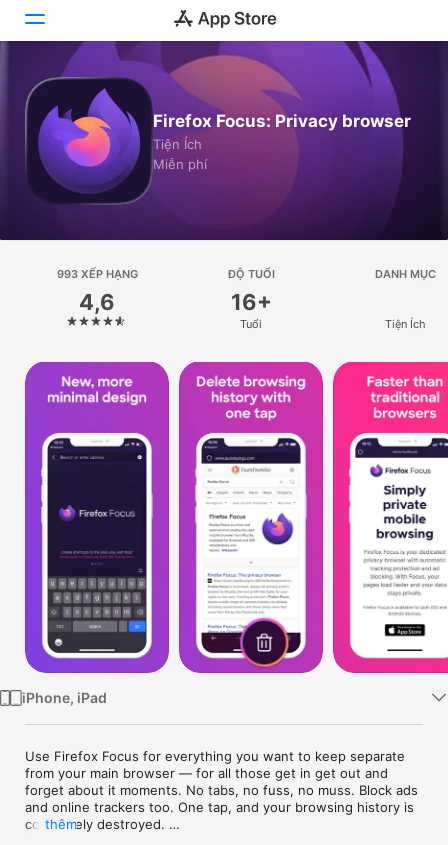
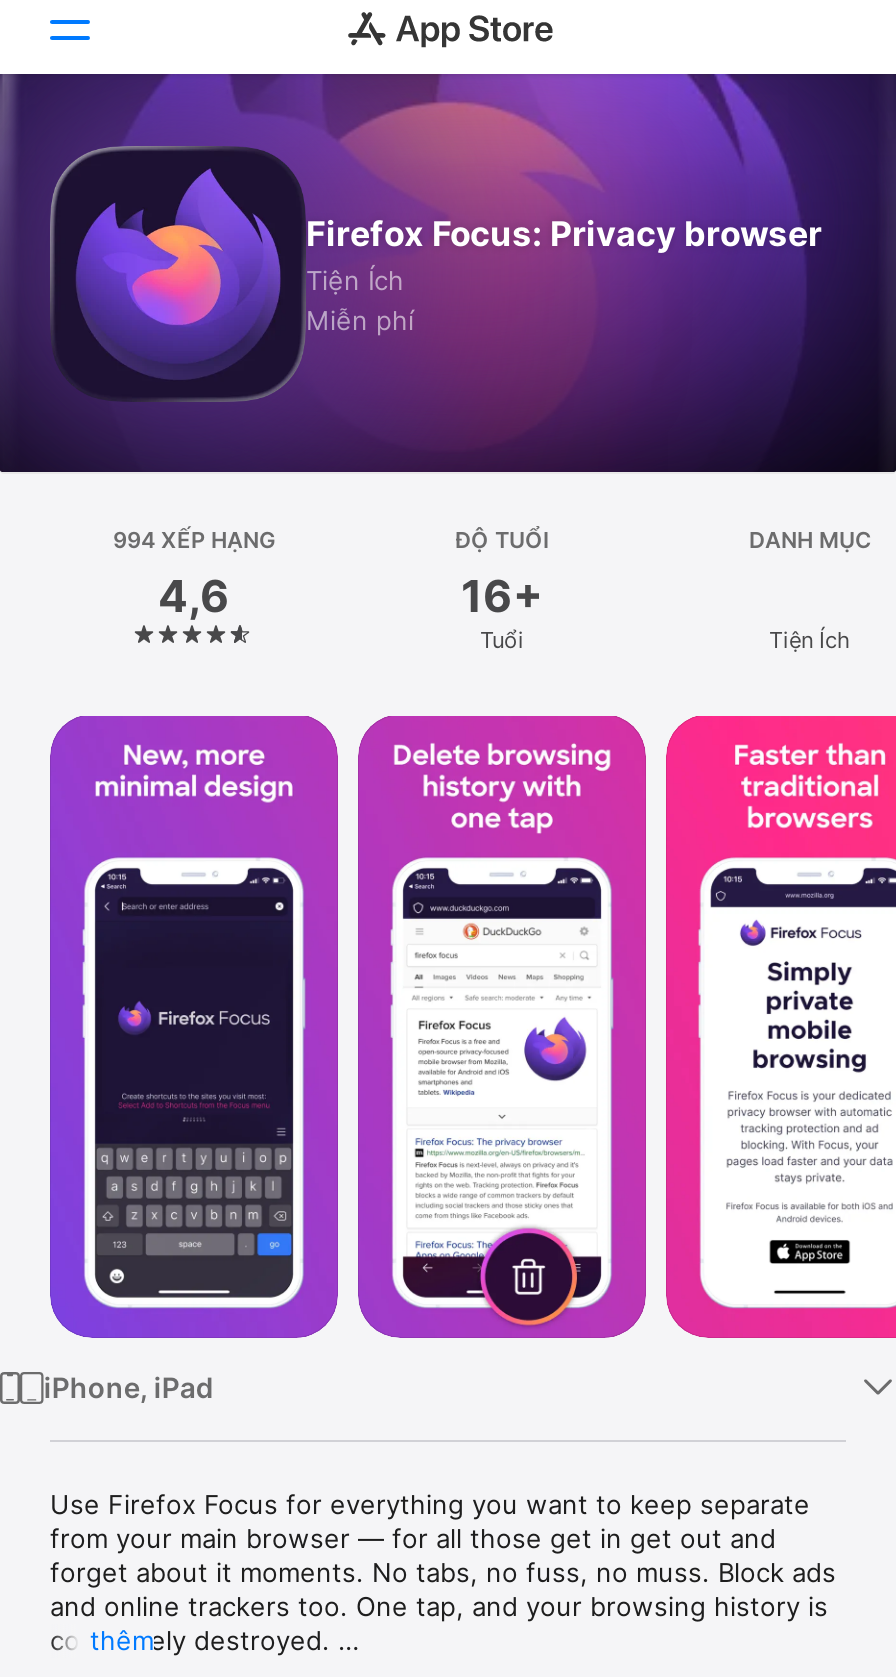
[56,267,137,281] 993 XẾP HẠNG -> [113,526,275,554] 994 XẾP HẠNG

